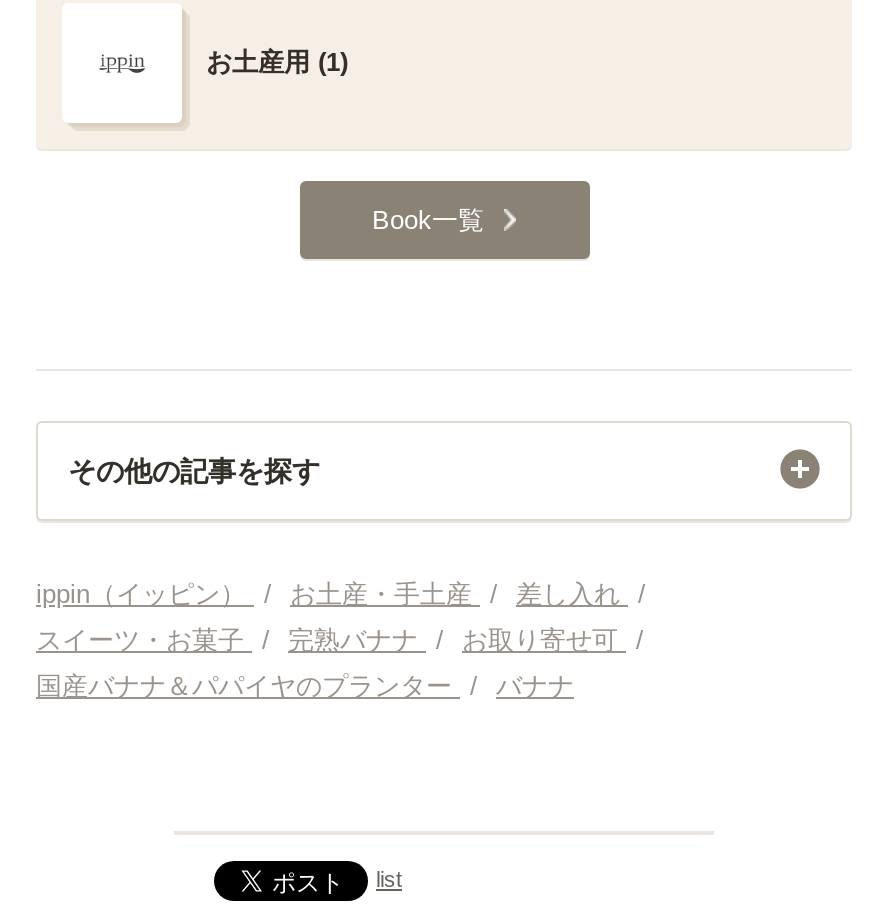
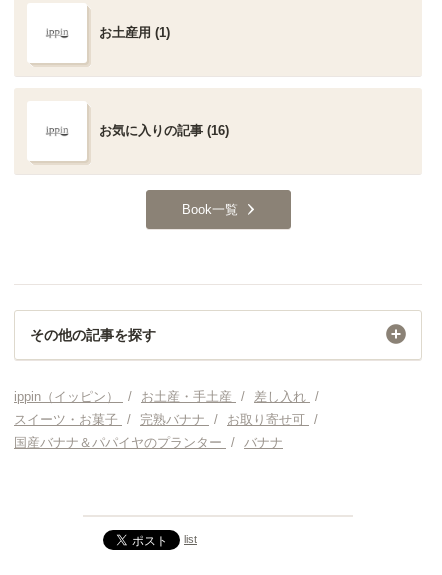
none -> [99,123,229,138] お気に入りの記事 (16)

